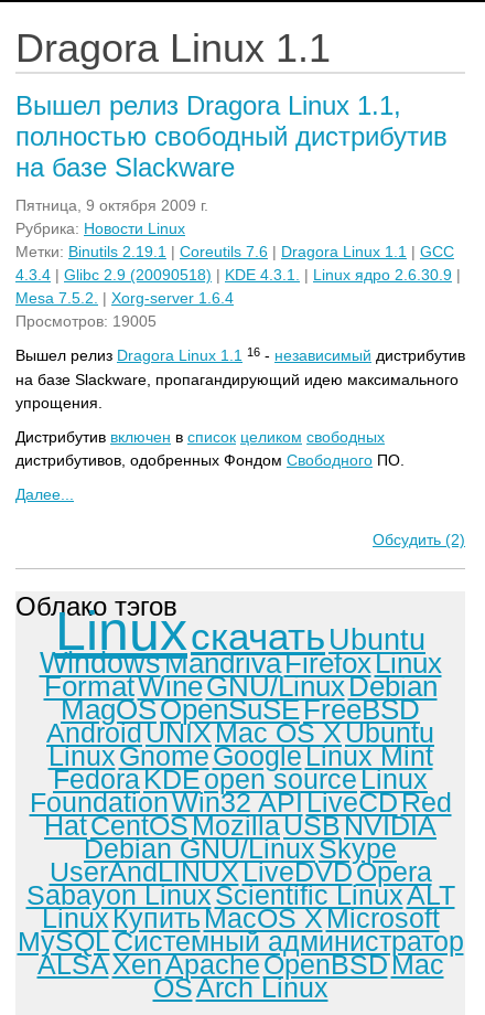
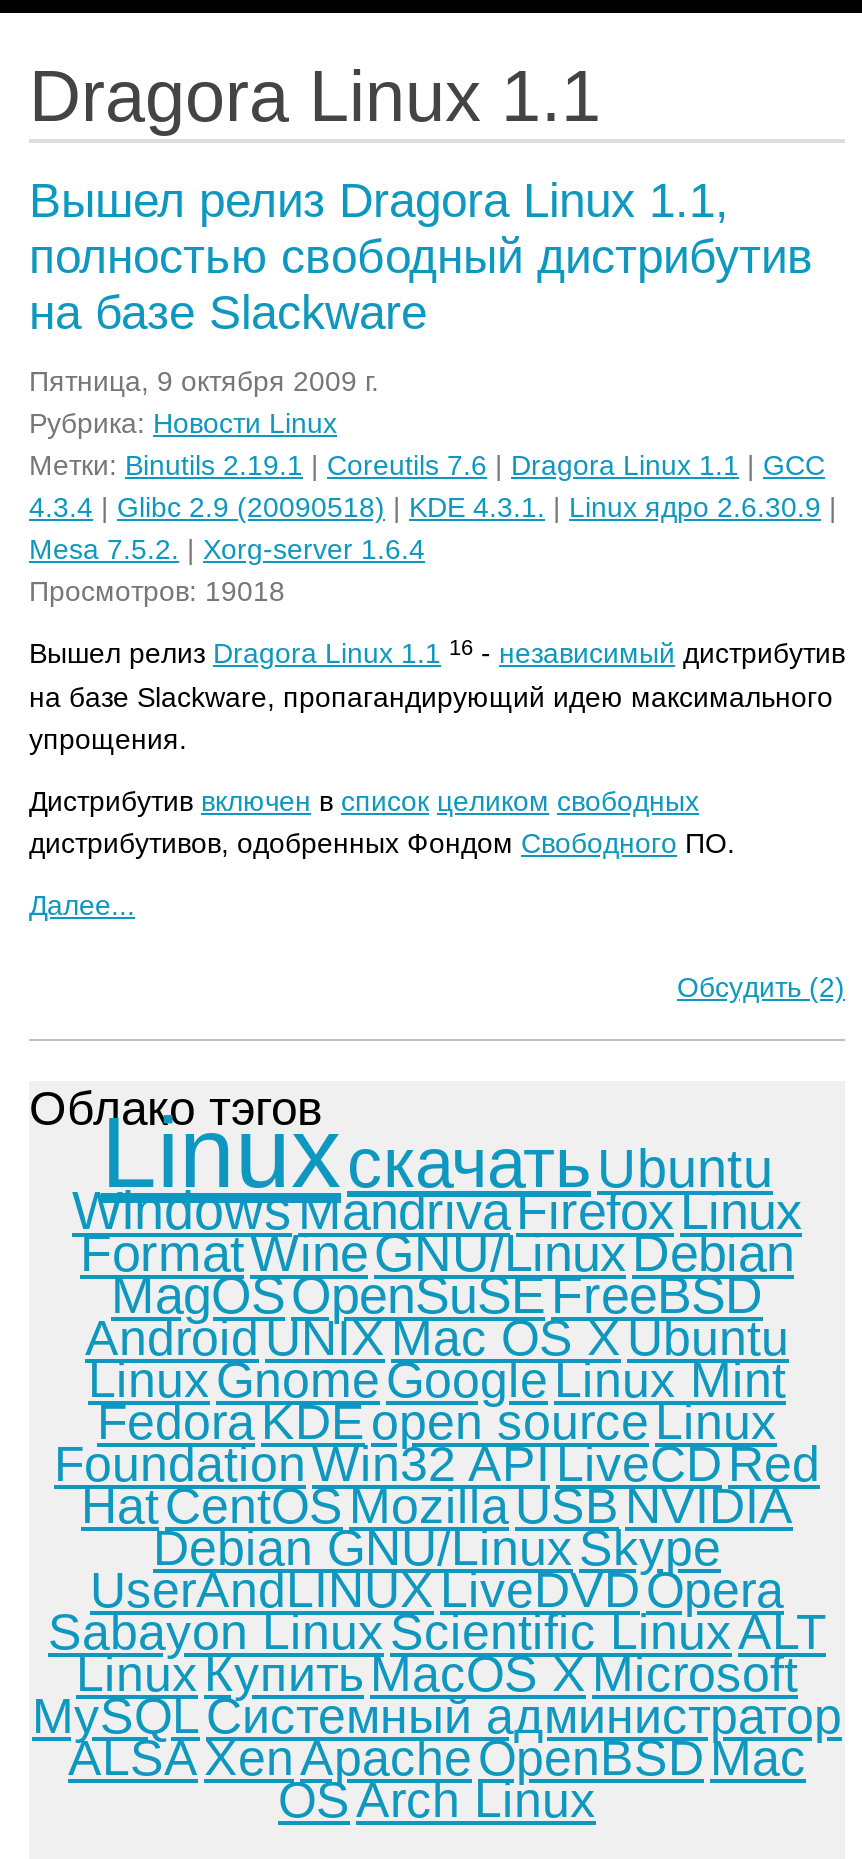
[15,312,157,330] Просмотров: 19005 -> [29,575,285,607] Просмотров: 19018

